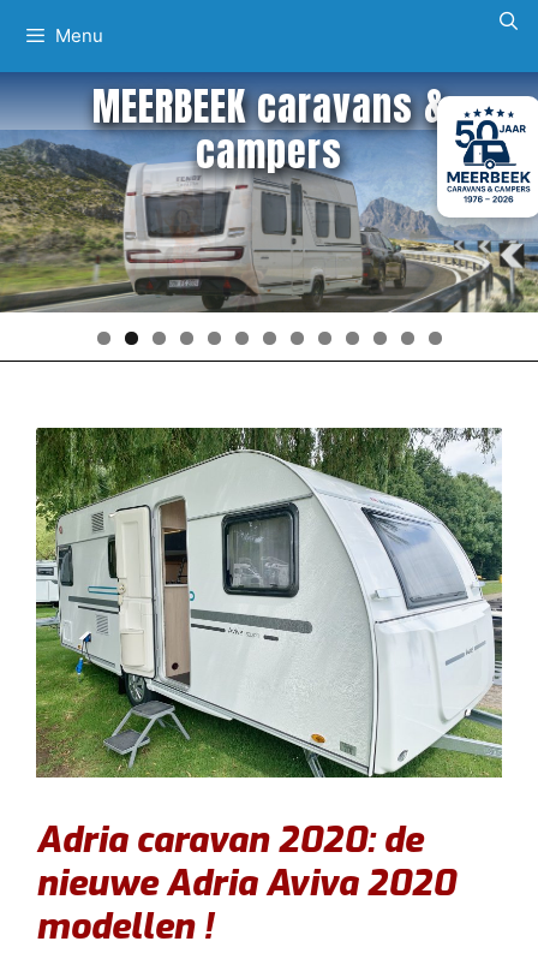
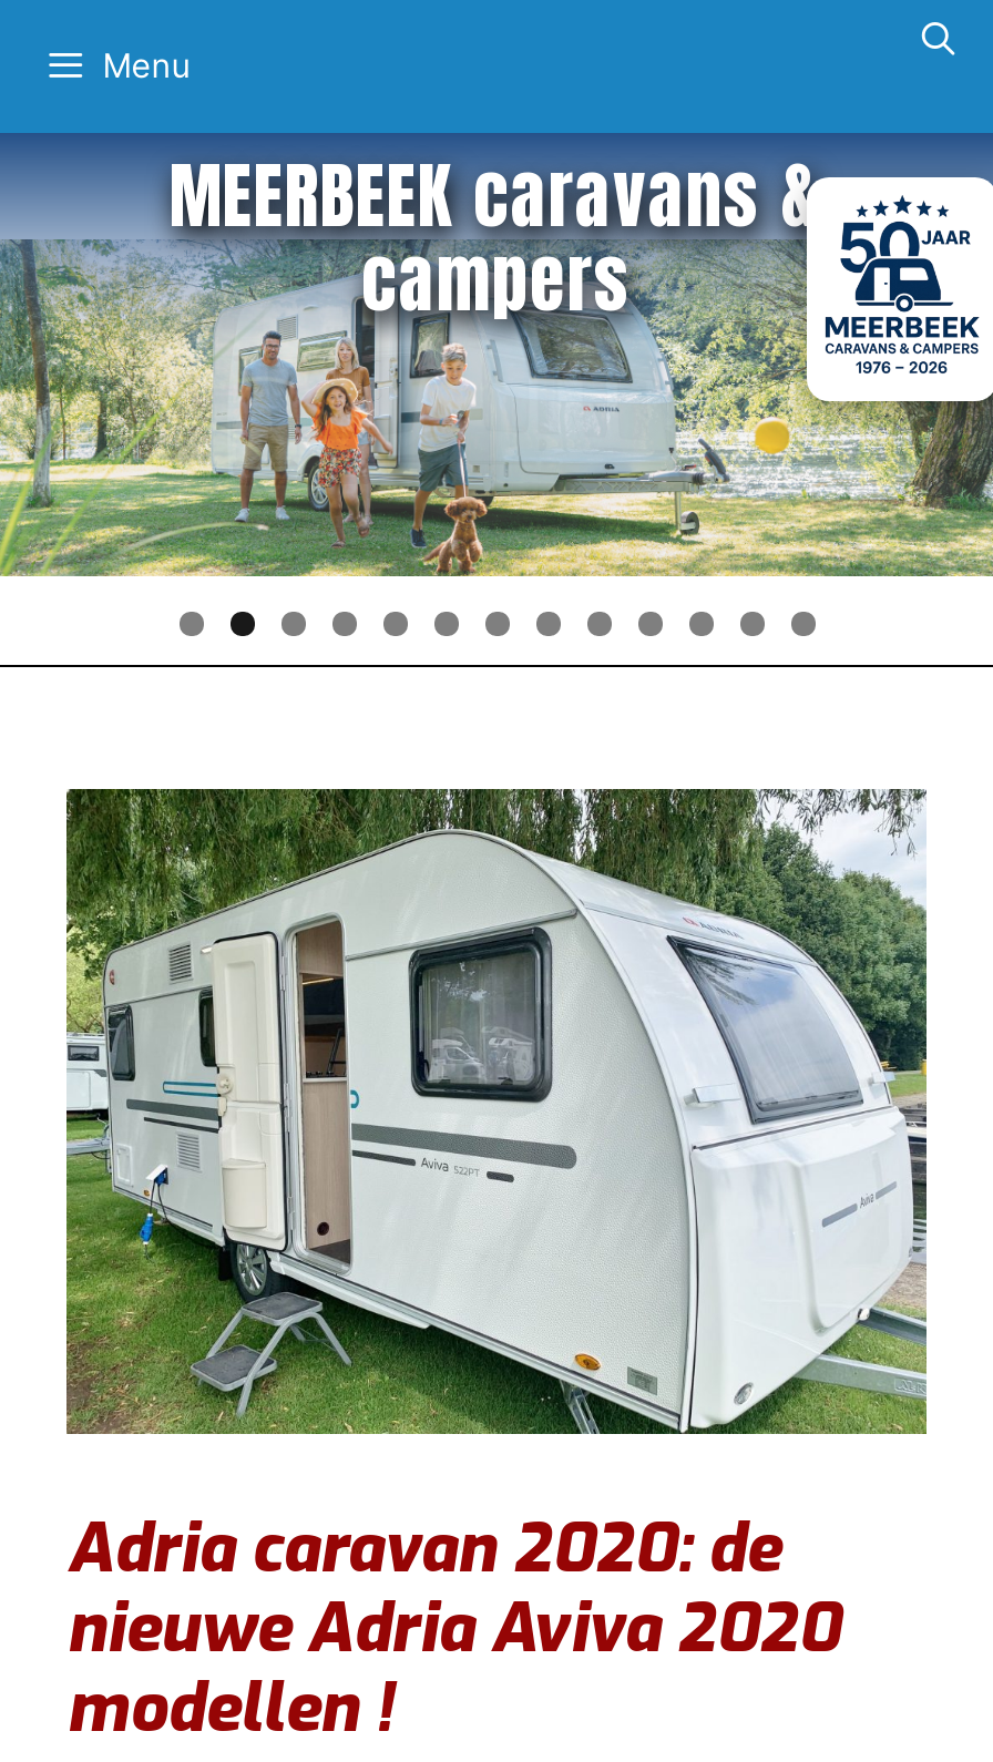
[4,131,534,314] [image] -> [7,239,986,578] [image]

